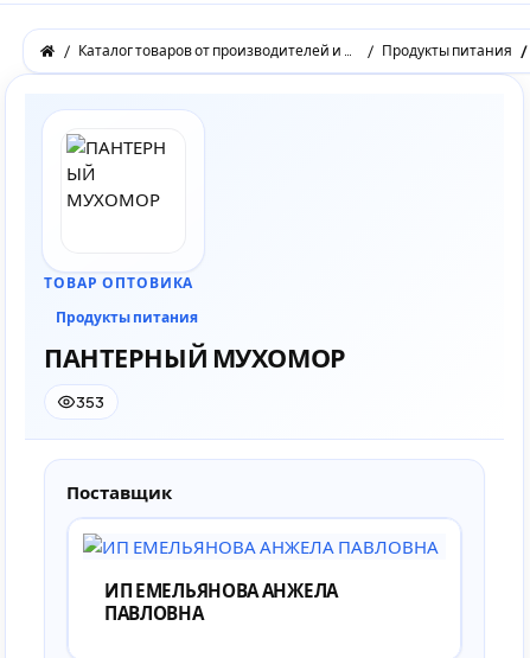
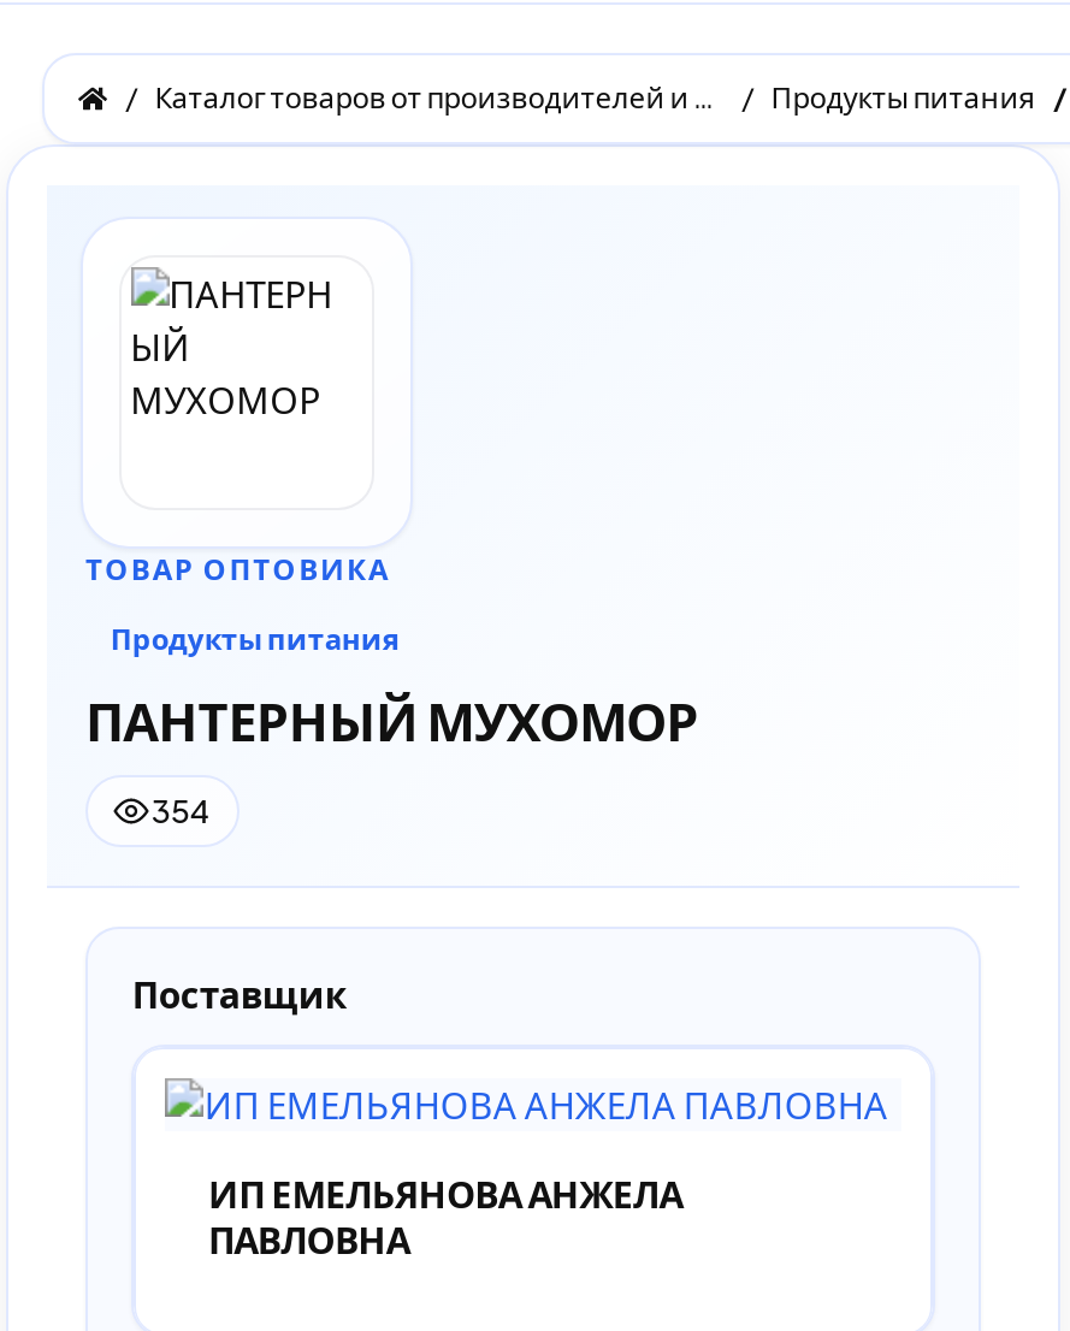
[76,392,105,411] 353 -> [151,791,212,829] 354

